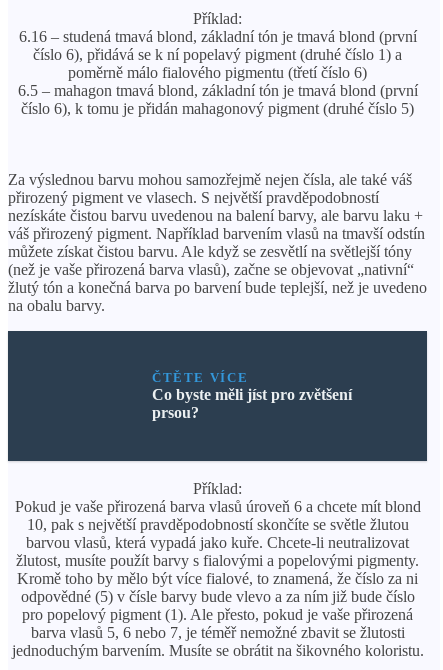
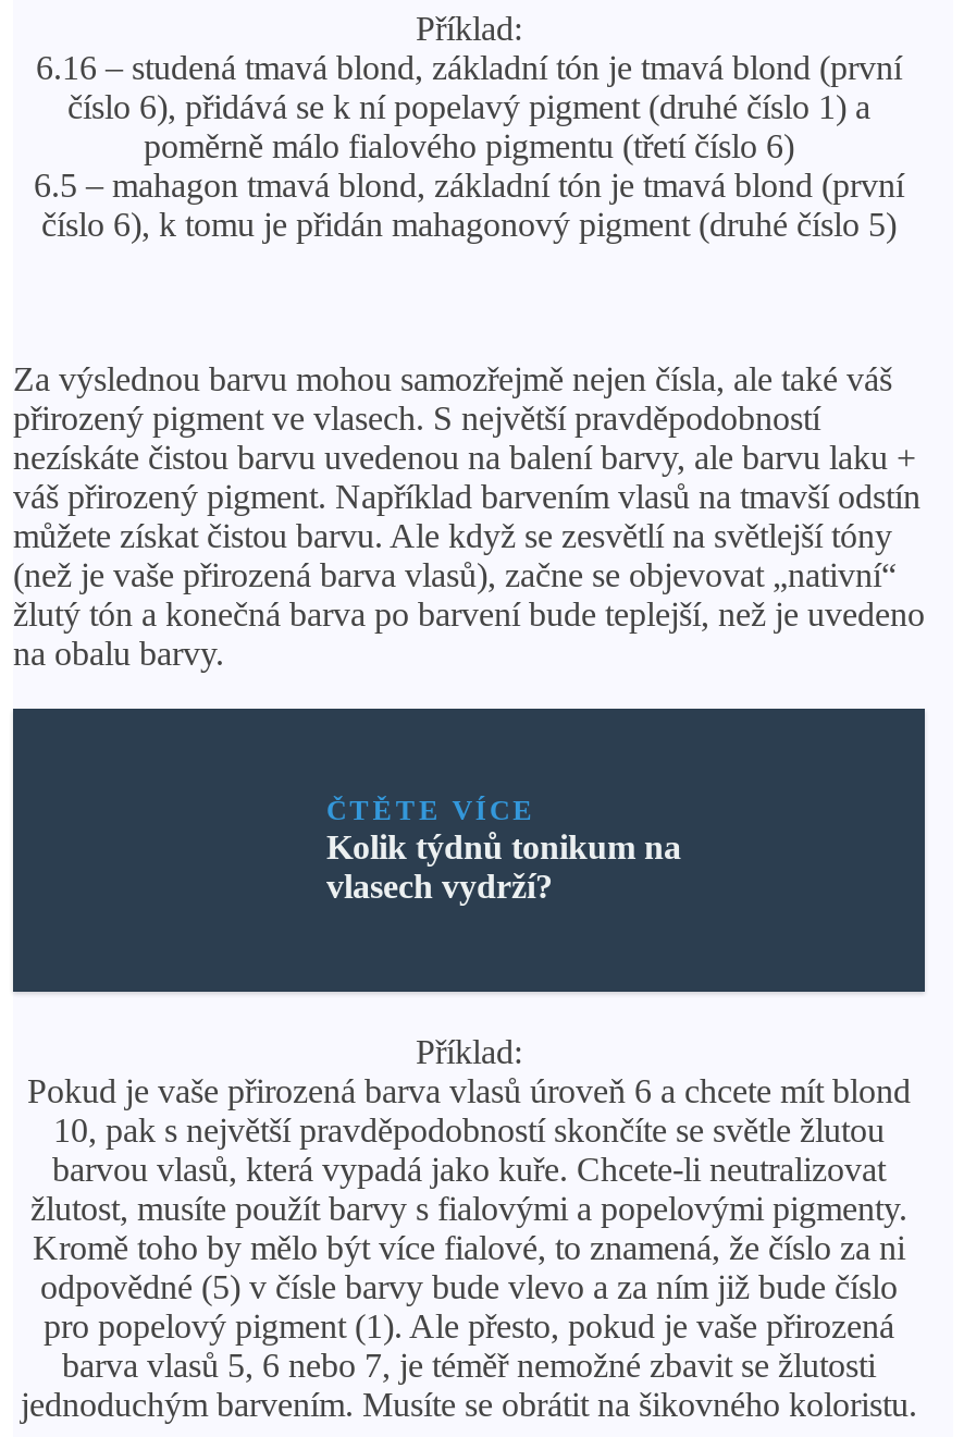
[152,386,352,421] Co byste měli jíst pro zvětšení | prsou? -> [326,828,681,904] Kolik týdnů tonikum na | vlasech vydrží?

